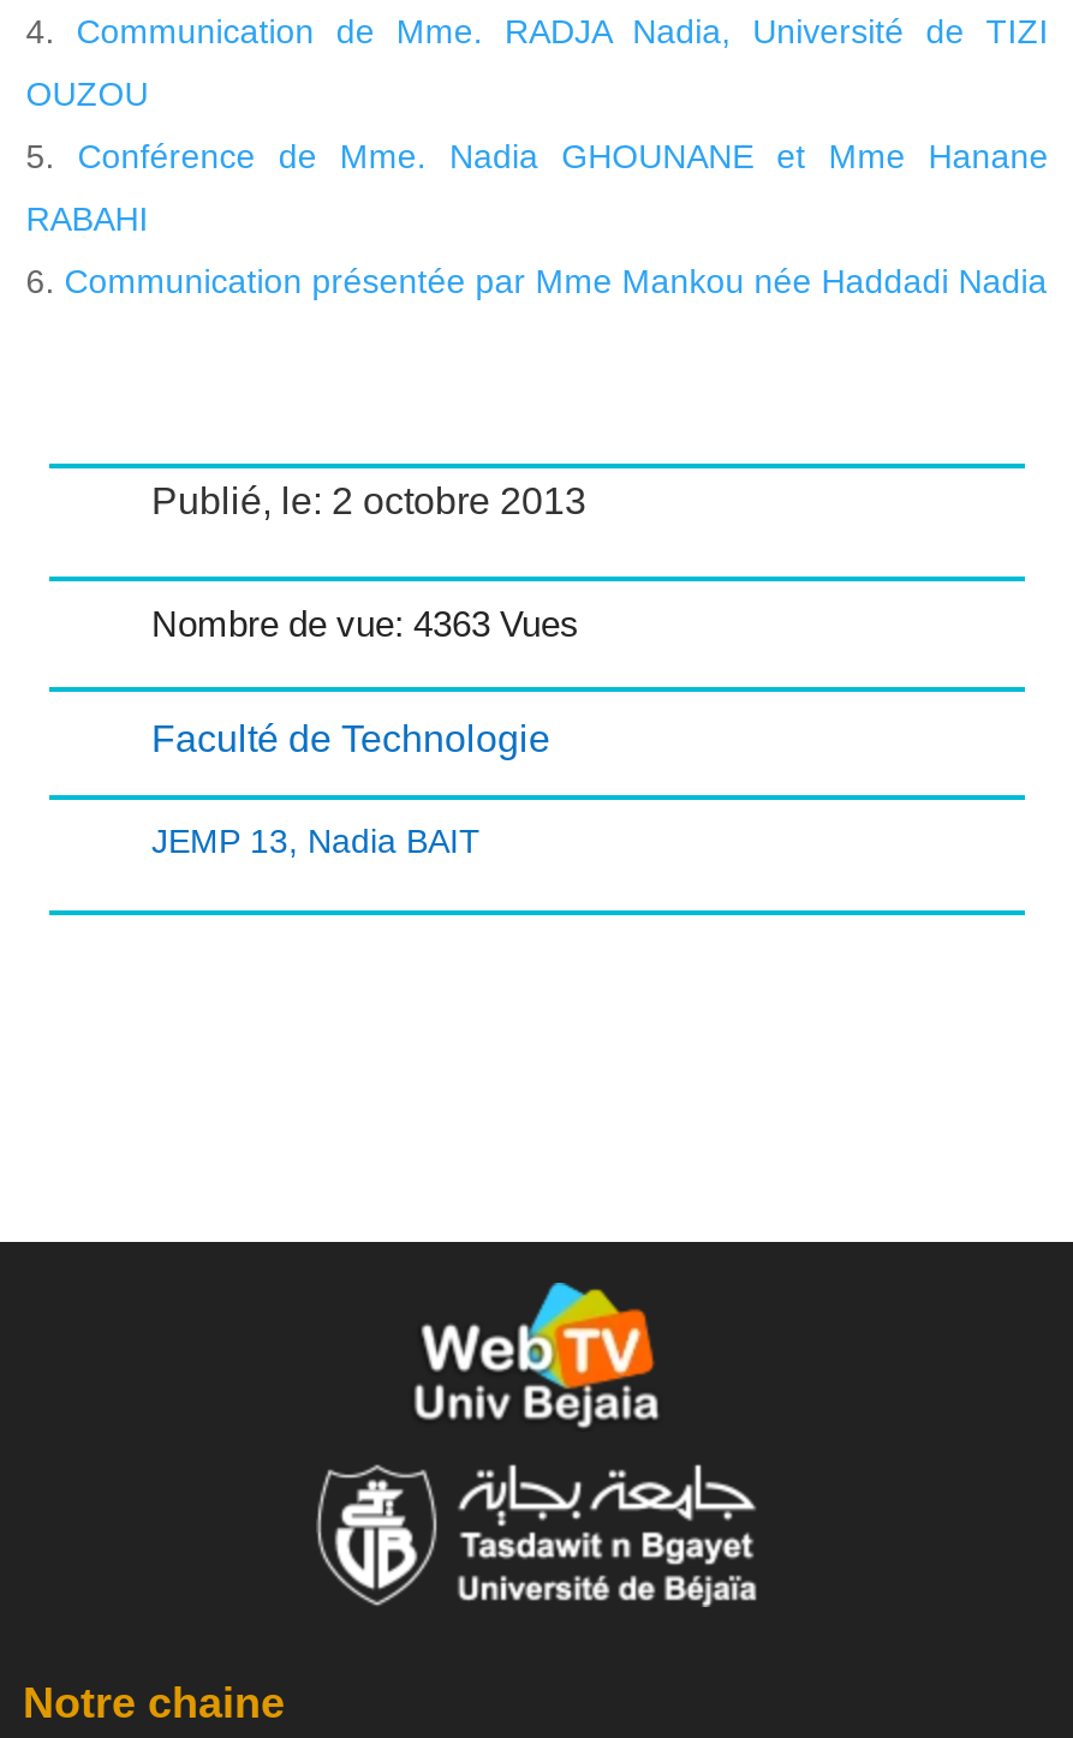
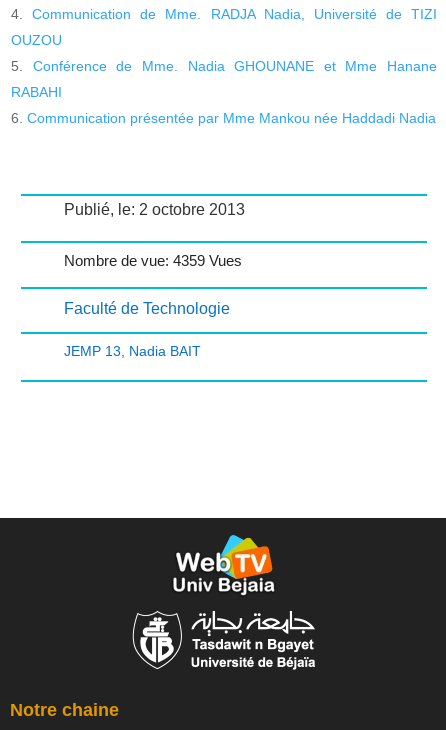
[151,602,579,643] Nombre de vue: 4363 Vues -> [63,252,241,269] Nombre de vue: 4359 Vues

